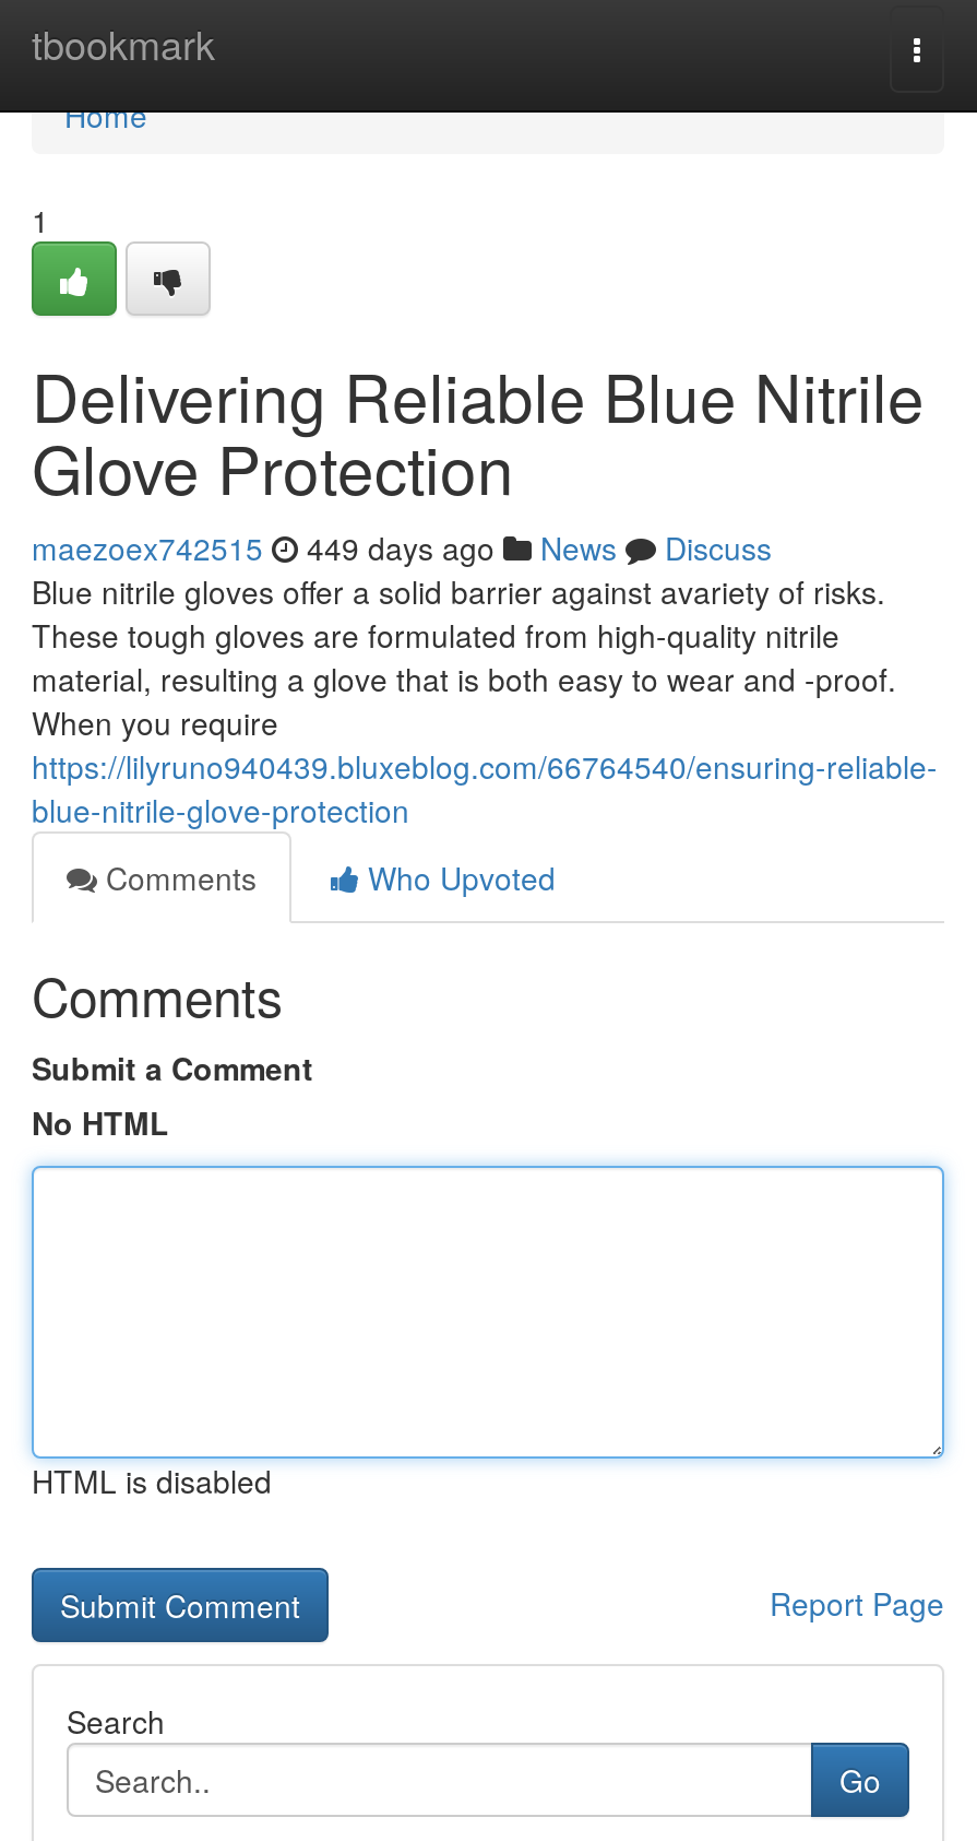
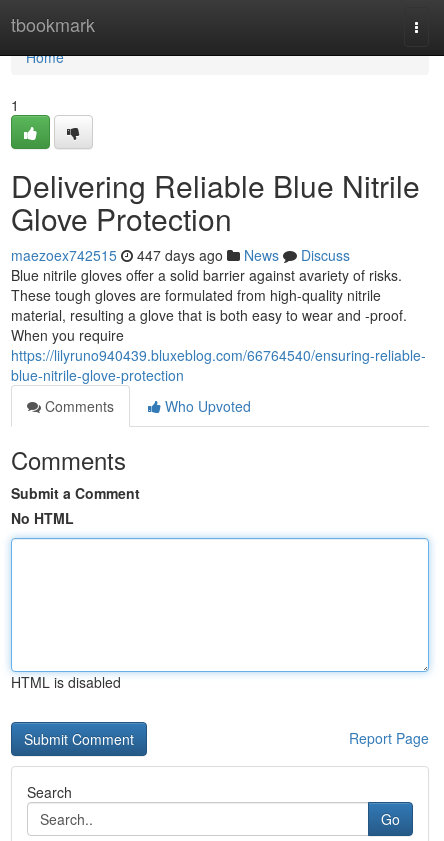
[32,526,772,569] maezoex742515 449 days ago News Discuss -> [11,245,350,265] maezoex742515 447 days ago News Discuss

